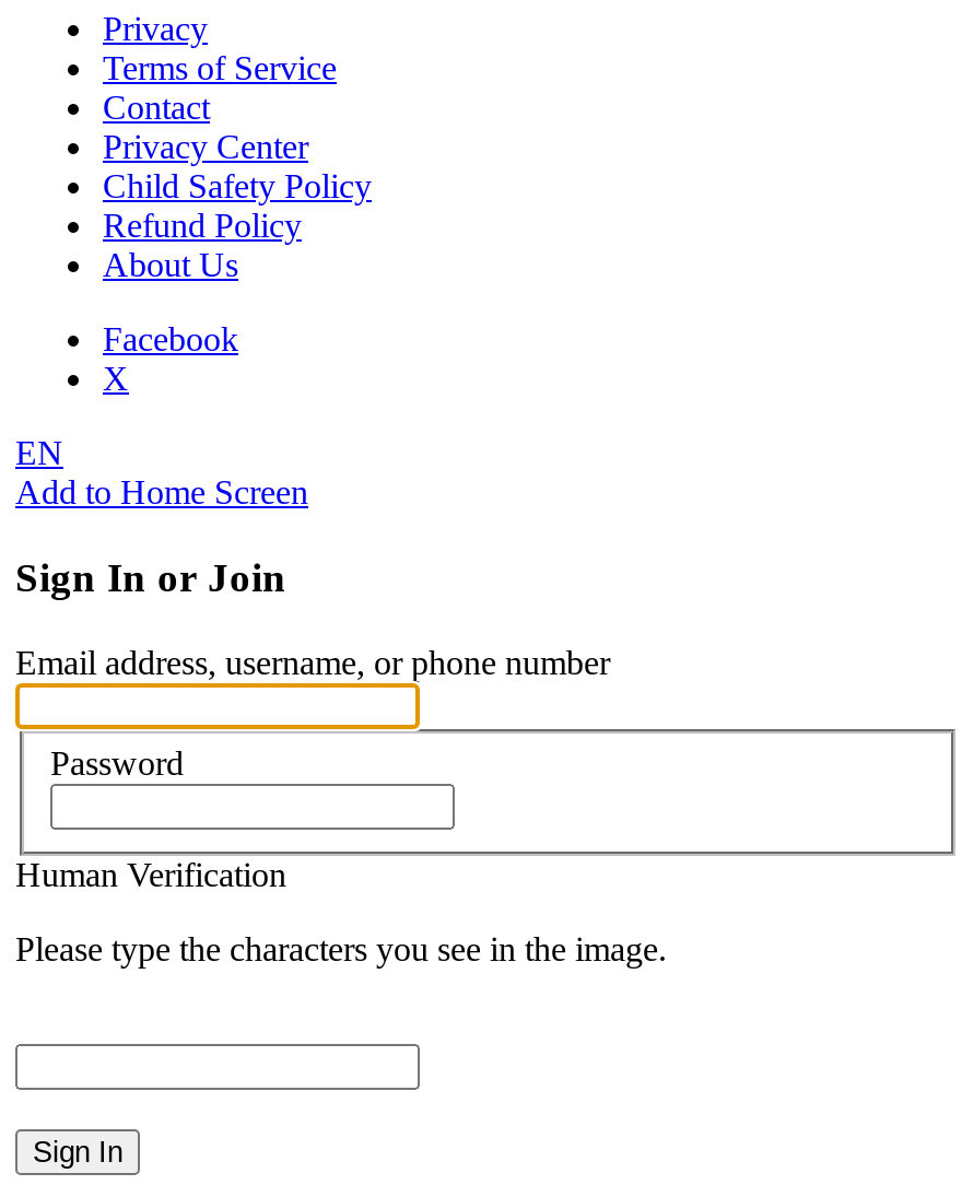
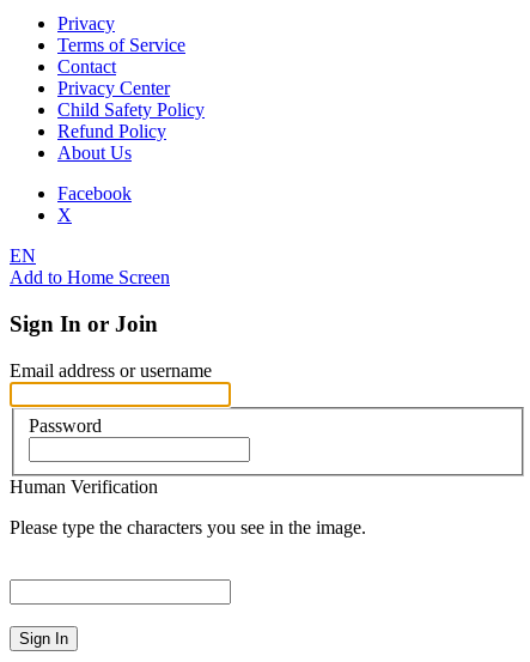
[15,644,610,681] Email address, username, or phone number -> [10,360,212,381] Email address or username

